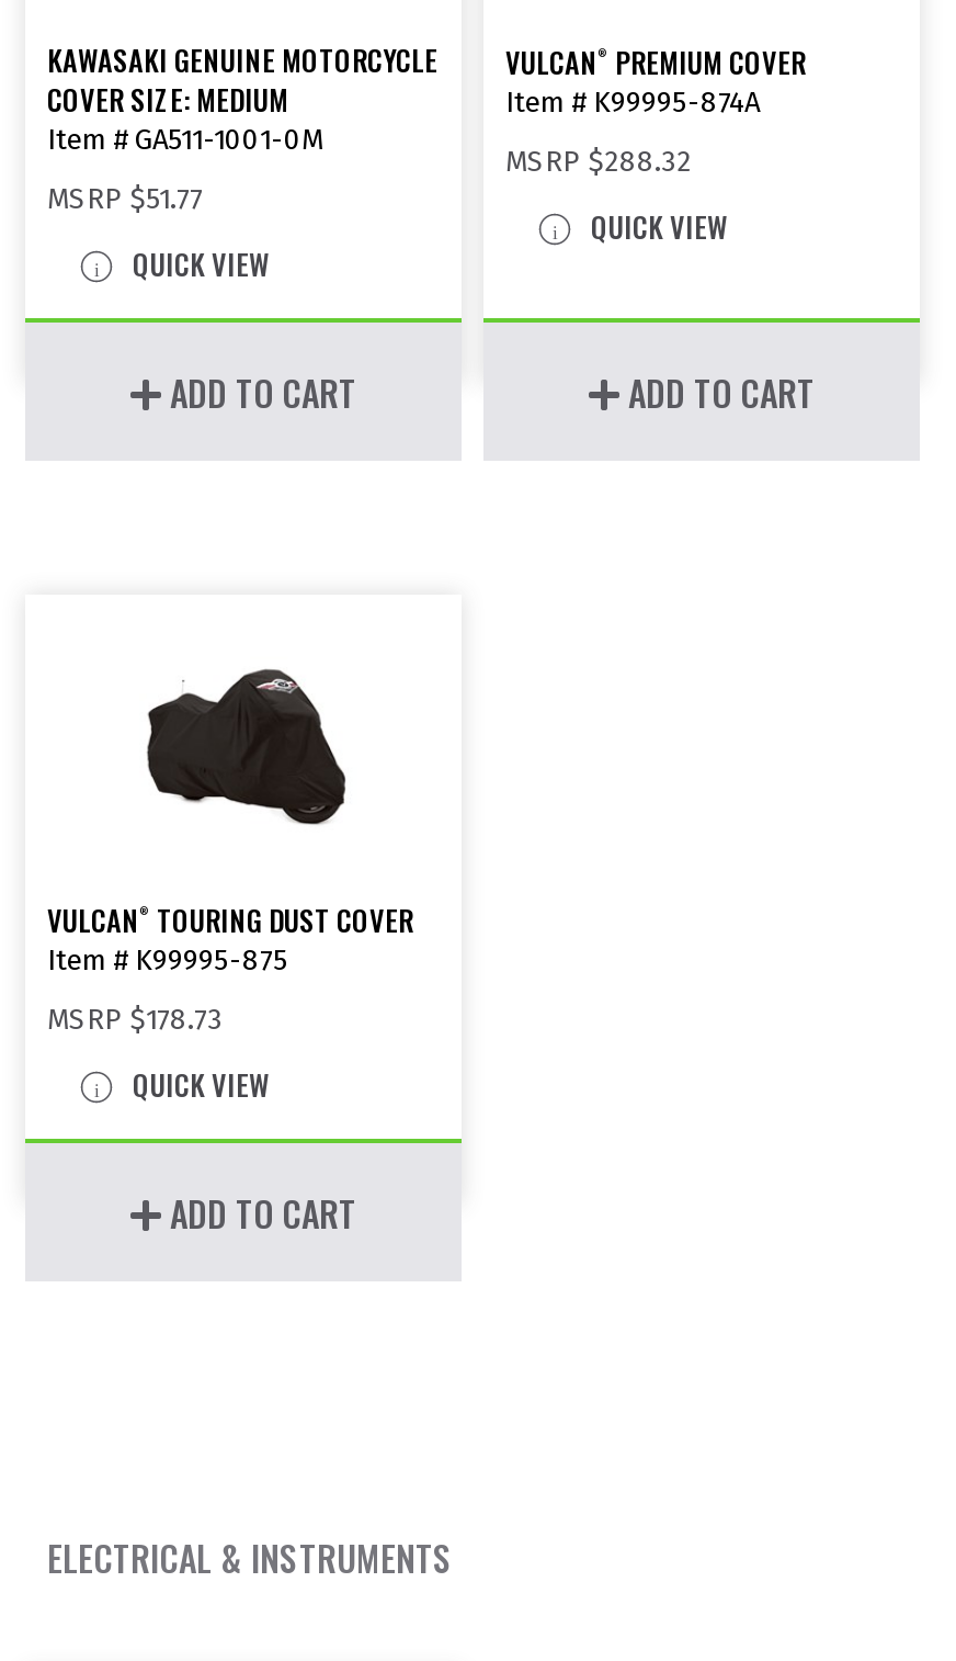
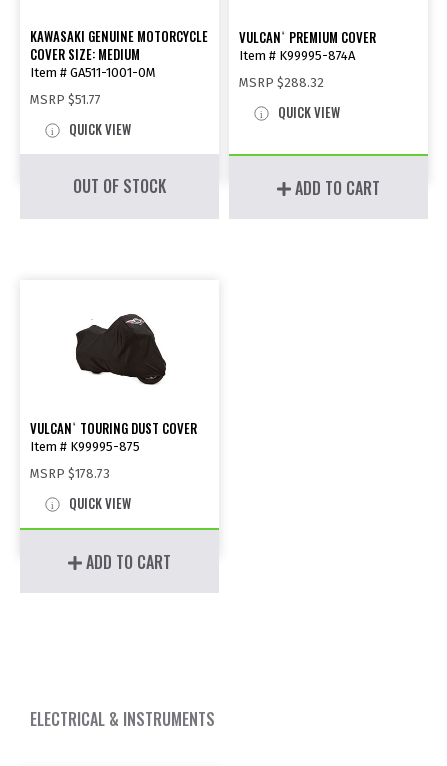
[161,366,356,419] ADD TO CART -> [73,174,166,198] OUT OF STOCK

